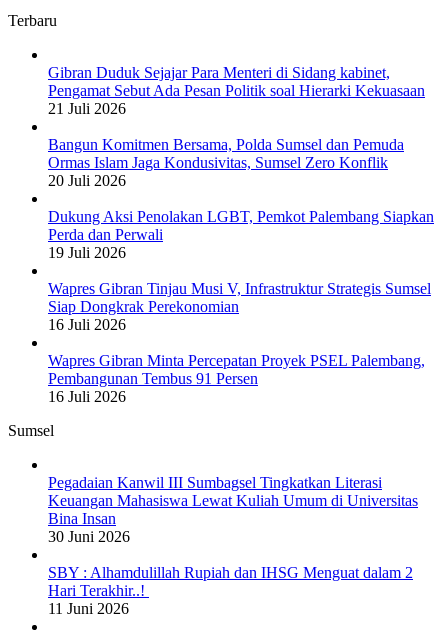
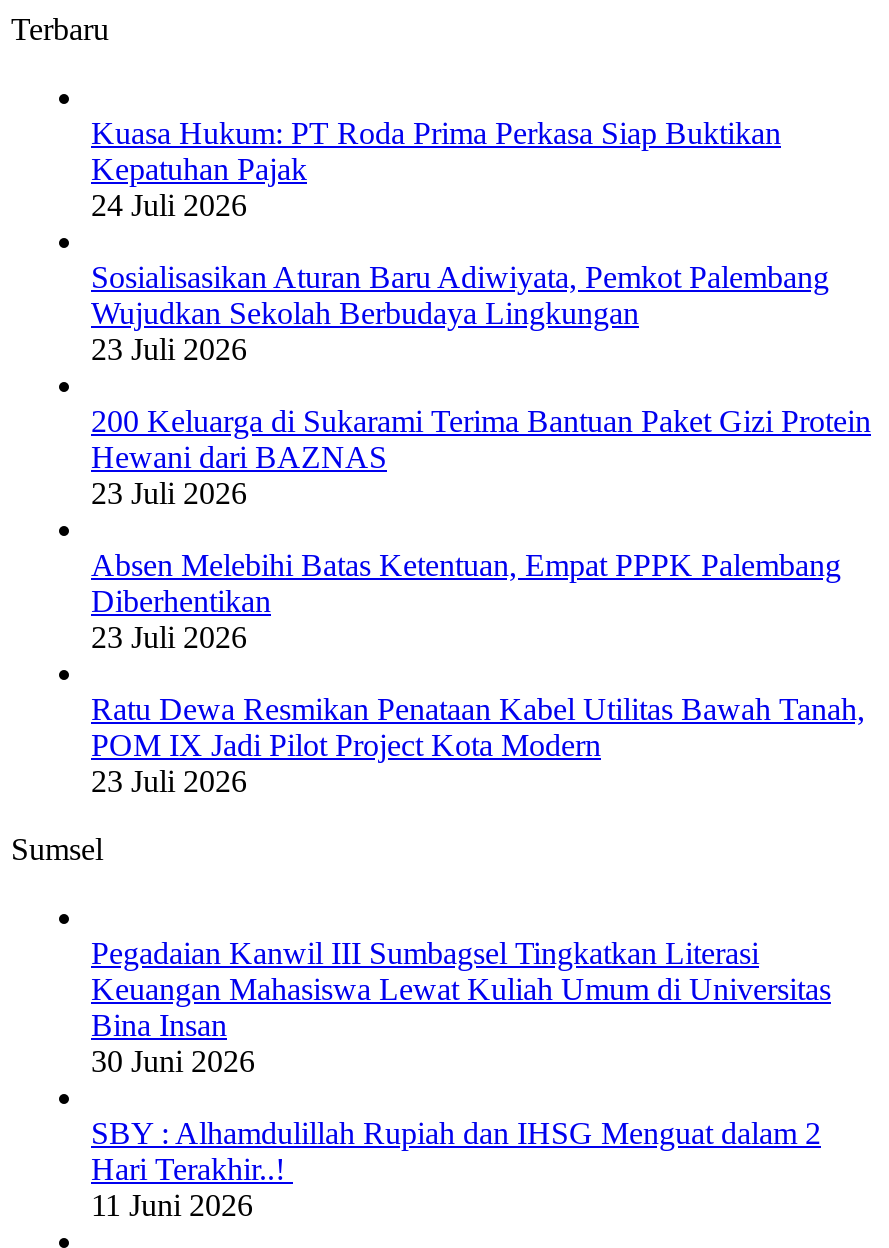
[48,64,425,117] Gibran Duduk Sejajar Para Menteri di Sidang kabinet, | Pengamat Sebut Ada Pesan Politik soal Hierarki Kekuasaan | 21 Juli 2026 -> [91,116,781,222] Kuasa Hukum: PT Roda Prima Perkasa Siap Buktikan | Kepatuhan Pajak | 24 Juli 2026
[48,136,404,189] Bangun Komitmen Bersama, Polda Sumsel dan Pemuda | Ormas Islam Jaga Kondusivitas, Sumsel Zero Konflik | 20 Juli 2026 -> [91,260,829,366] Sosialisasikan Aturan Baru Adiwiyata, Pemkot Palembang | Wujudkan Sekolah Berbudaya Lingkungan | 23 Juli 2026
[48,208,434,261] Dukung Aksi Penolakan LGBT, Pemkot Palembang Siapkan | Perda dan Perwali | 19 Juli 2026 -> [91,404,871,510] 200 Keluarga di Sukarami Terima Bantuan Paket Gizi Protein | Hewani dari BAZNAS | 23 Juli 2026
[48,280,431,333] Wapres Gibran Tinjau Musi V, Infrastruktur Strategis Sumsel | Siap Dongkrak Perekonomian | 16 Juli 2026 -> [91,548,841,654] Absen Melebihi Batas Ketentuan, Empat PPPK Palembang | Diberhentikan | 23 Juli 2026
[48,352,425,405] Wapres Gibran Minta Percepatan Proyek PSEL Palembang, | Pembangunan Tembus 91 Persen | 16 Juli 2026 -> [91,692,865,798] Ratu Dewa Resmikan Penataan Kabel Utilitas Bawah Tanah, | POM IX Jadi Pilot Project Kota Modern | 23 Juli 2026

